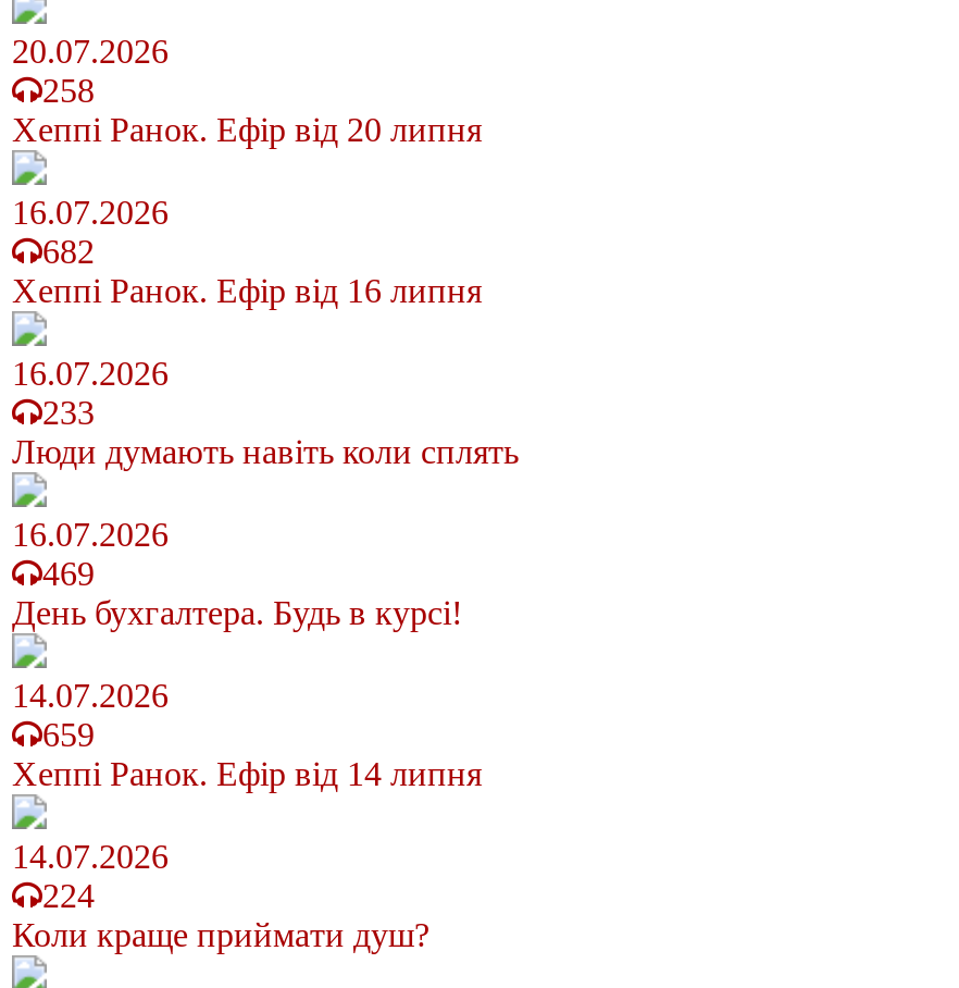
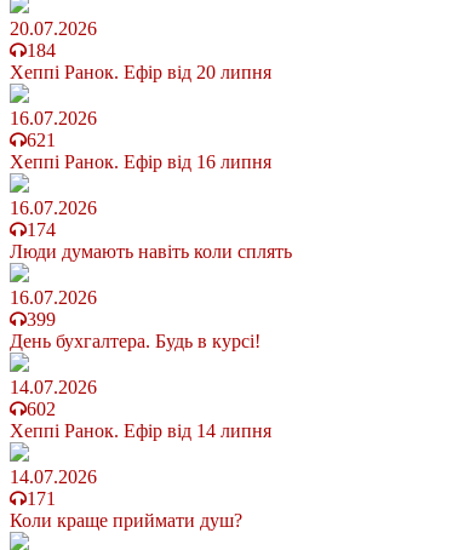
[42,72,95,109] 258 -> [27,40,56,60] 184
[42,233,95,270] 682 -> [27,130,56,150] 621
[42,394,95,431] 233 -> [27,219,56,240] 174
[42,555,95,592] 469 -> [27,309,56,329] 399
[42,716,95,753] 659 -> [27,398,56,419] 602
[42,877,95,914] 224 -> [27,488,56,509] 171

